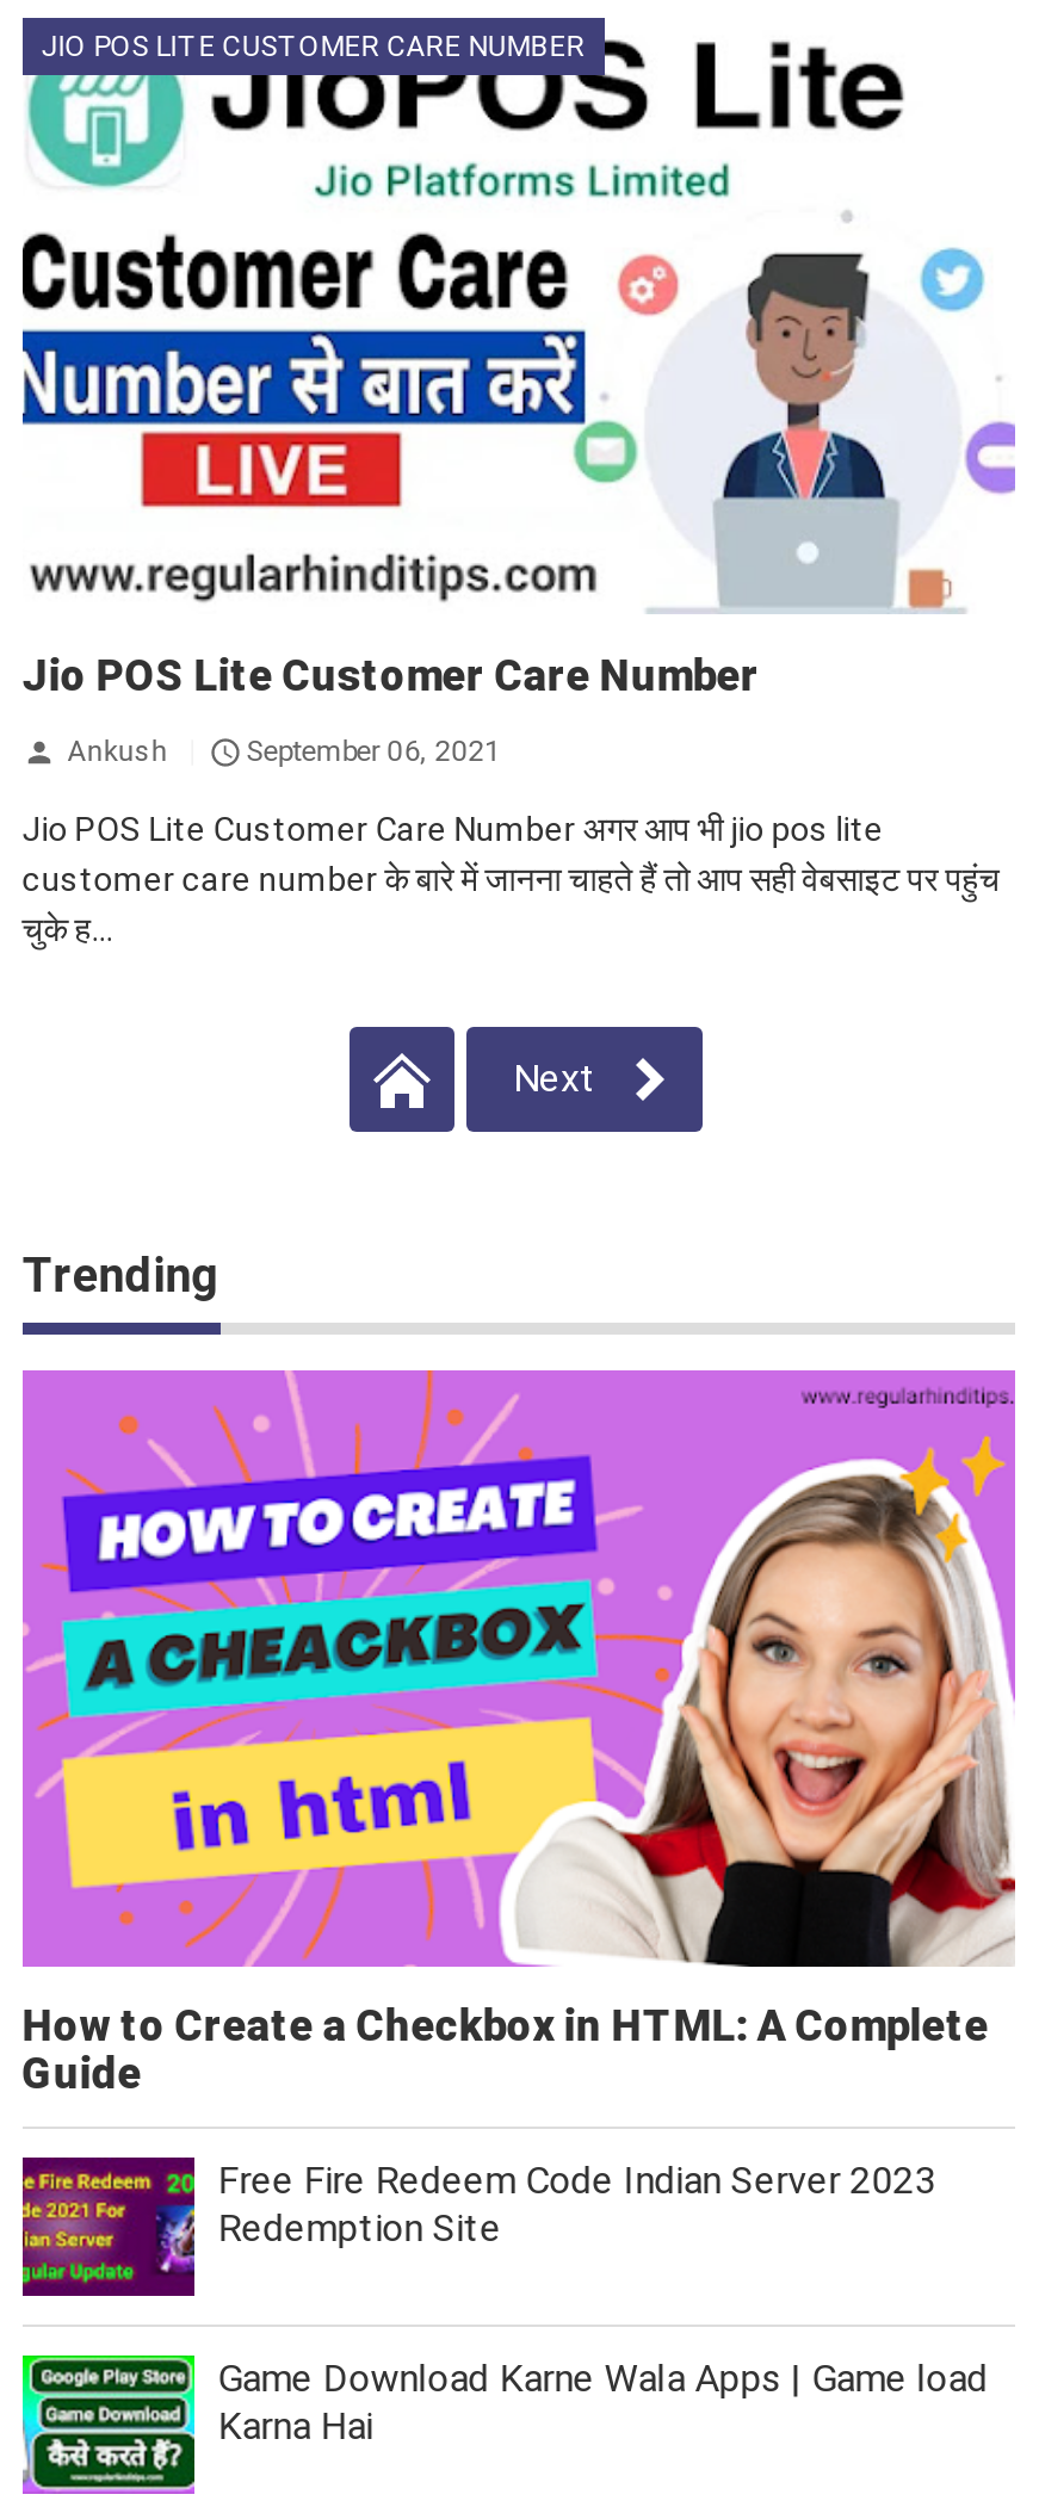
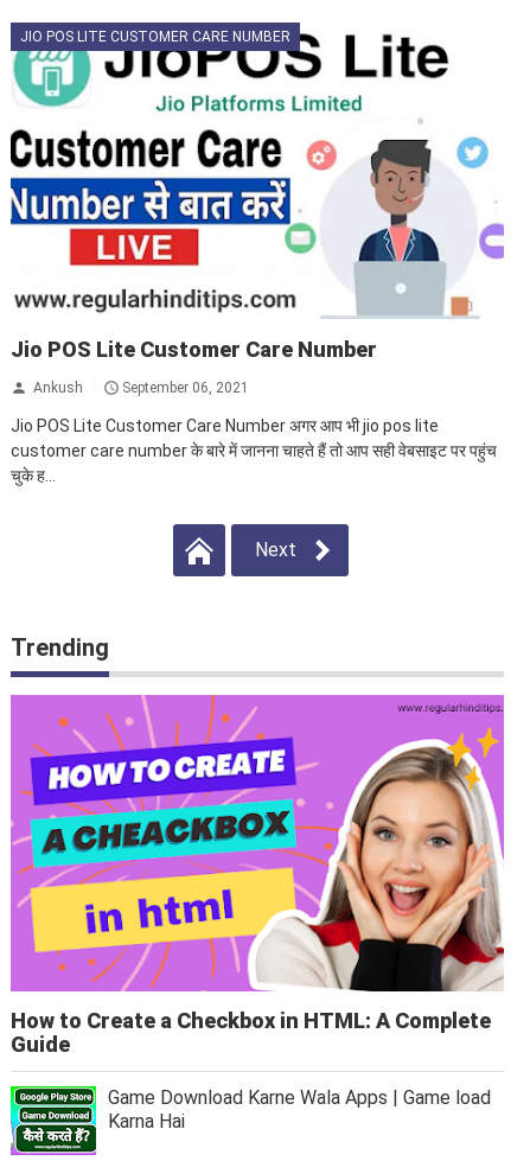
[20,2155,936,2298] [image] | Free Fire Redeem Code Indian Server 2023 | Redemption Site -> none

